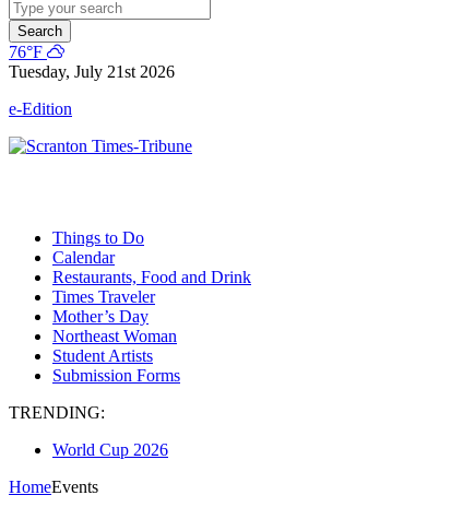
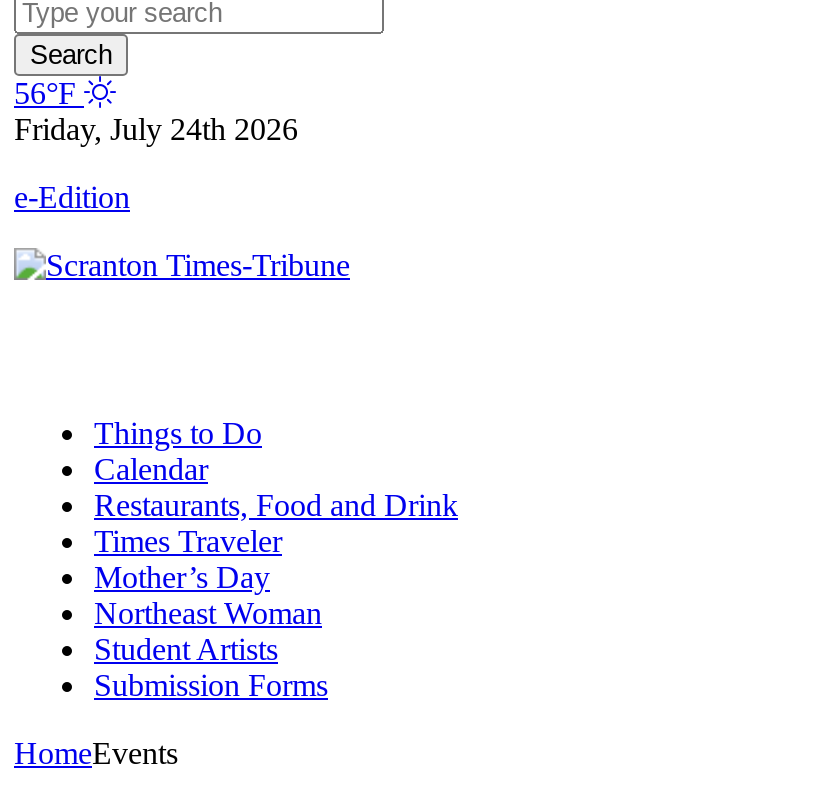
[9,43,175,81] 76°F | Tuesday, July 21st 2026 -> [14,76,298,146] 56°F | Friday, July 24th 2026
[9,403,168,459] TRENDING: | World Cup 2026 -> none

